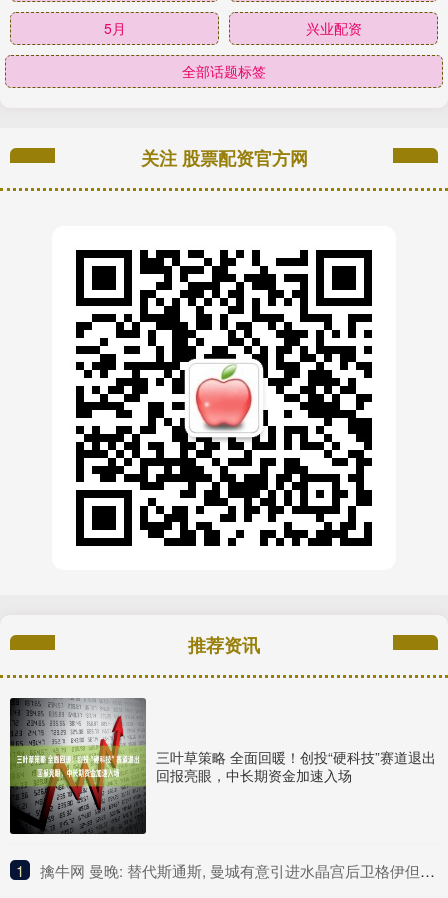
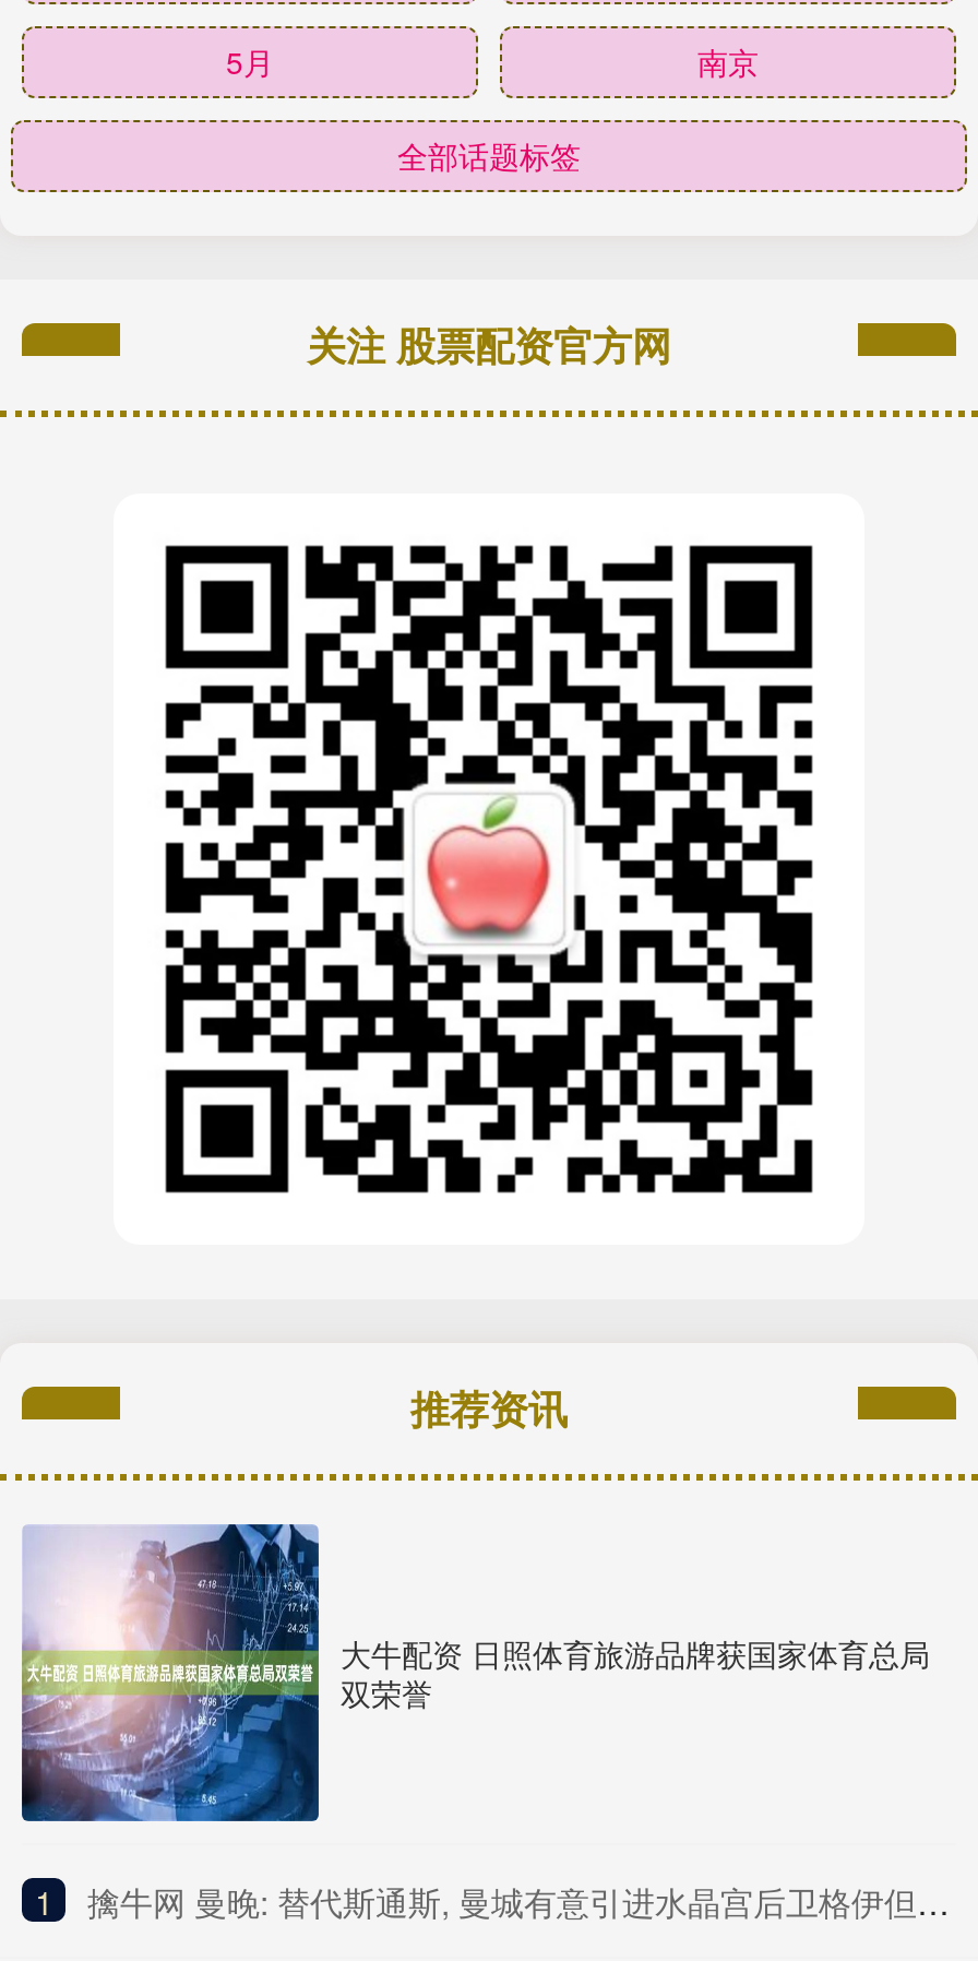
[305,18,361,38] 兴业配资 -> [697,39,759,83] 南京
[9,697,436,835] [image] | 三叶草策略 全面回暖！创投“硬科技”赛道退出 | 回报亮眼，中长期资金加速入场 -> [20,1522,930,1823] [image] | 大牛配资 日照体育旅游品牌获国家体育总局 | 双荣誉

